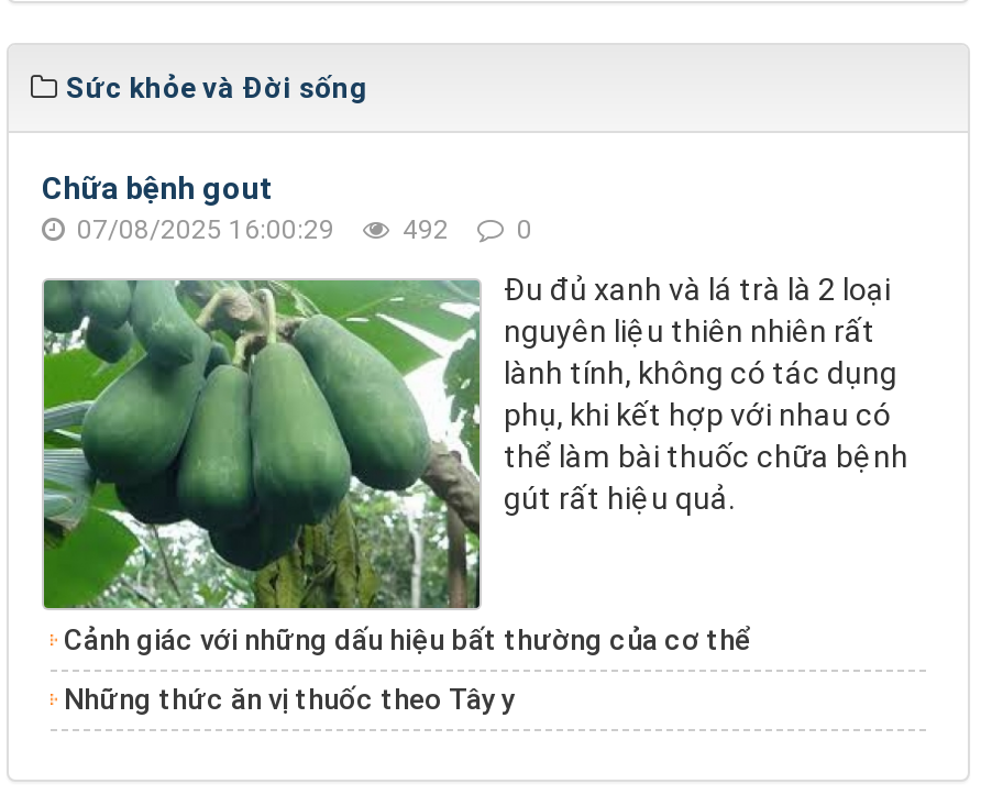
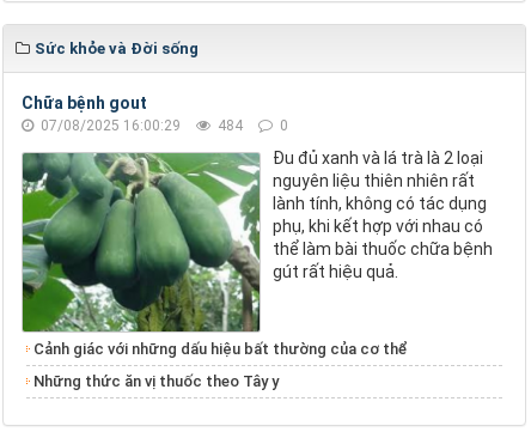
[70,216,532,246] 07/08/2025 16:00:29 492 0 -> [37,117,288,134] 07/08/2025 16:00:29 484 0

